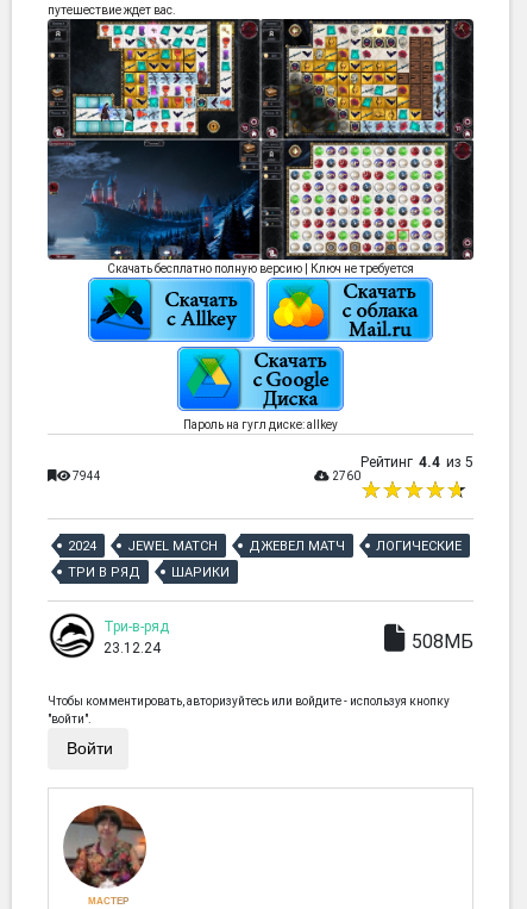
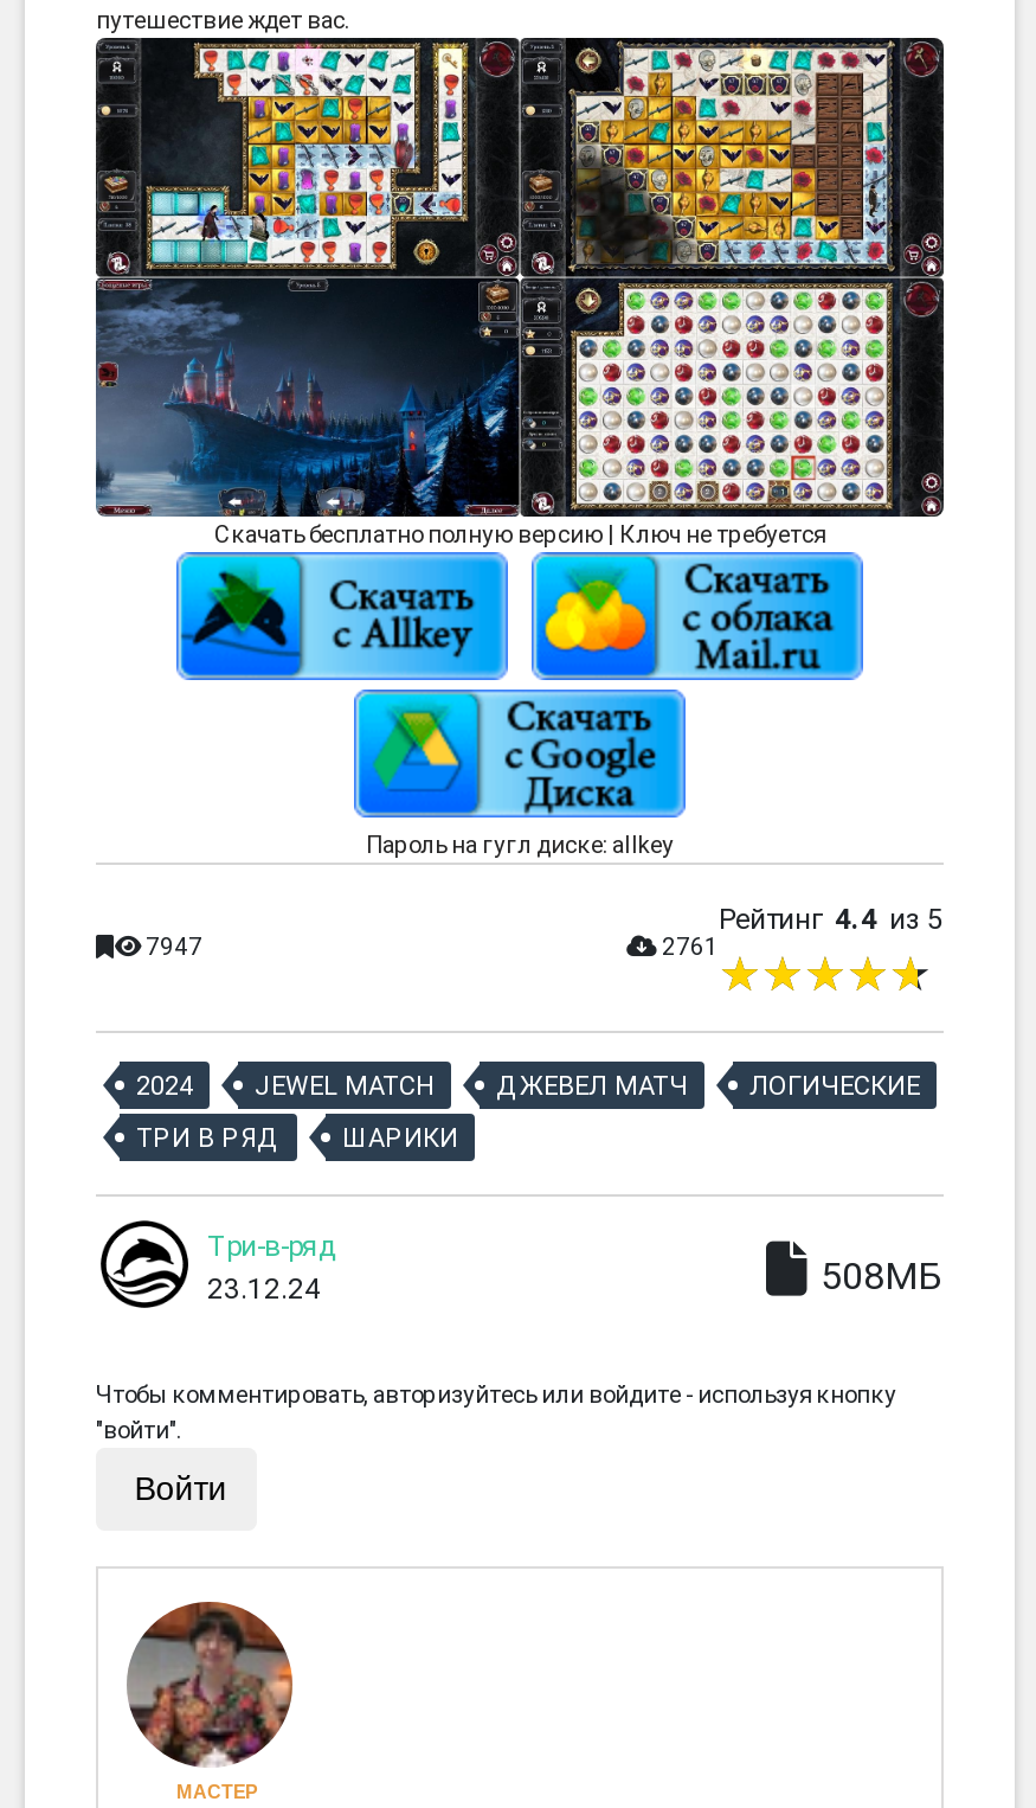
[73,470,101,483] 7944 -> [146,934,202,960] 7947
[332,470,360,483] 2760 -> [662,934,719,960] 2761

